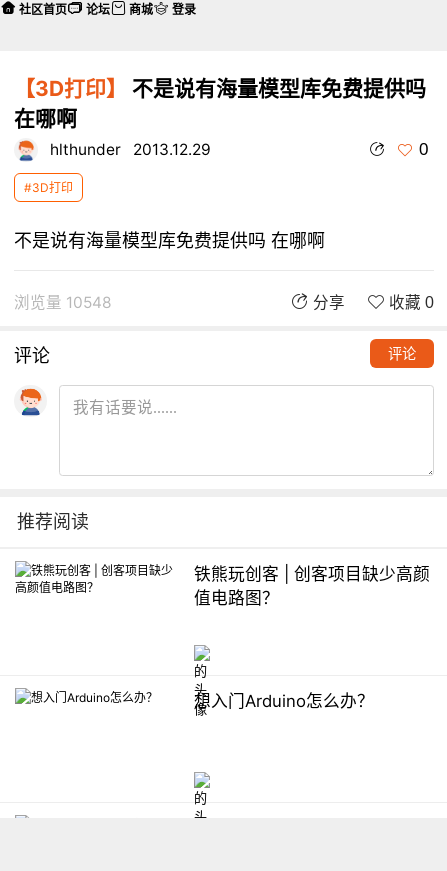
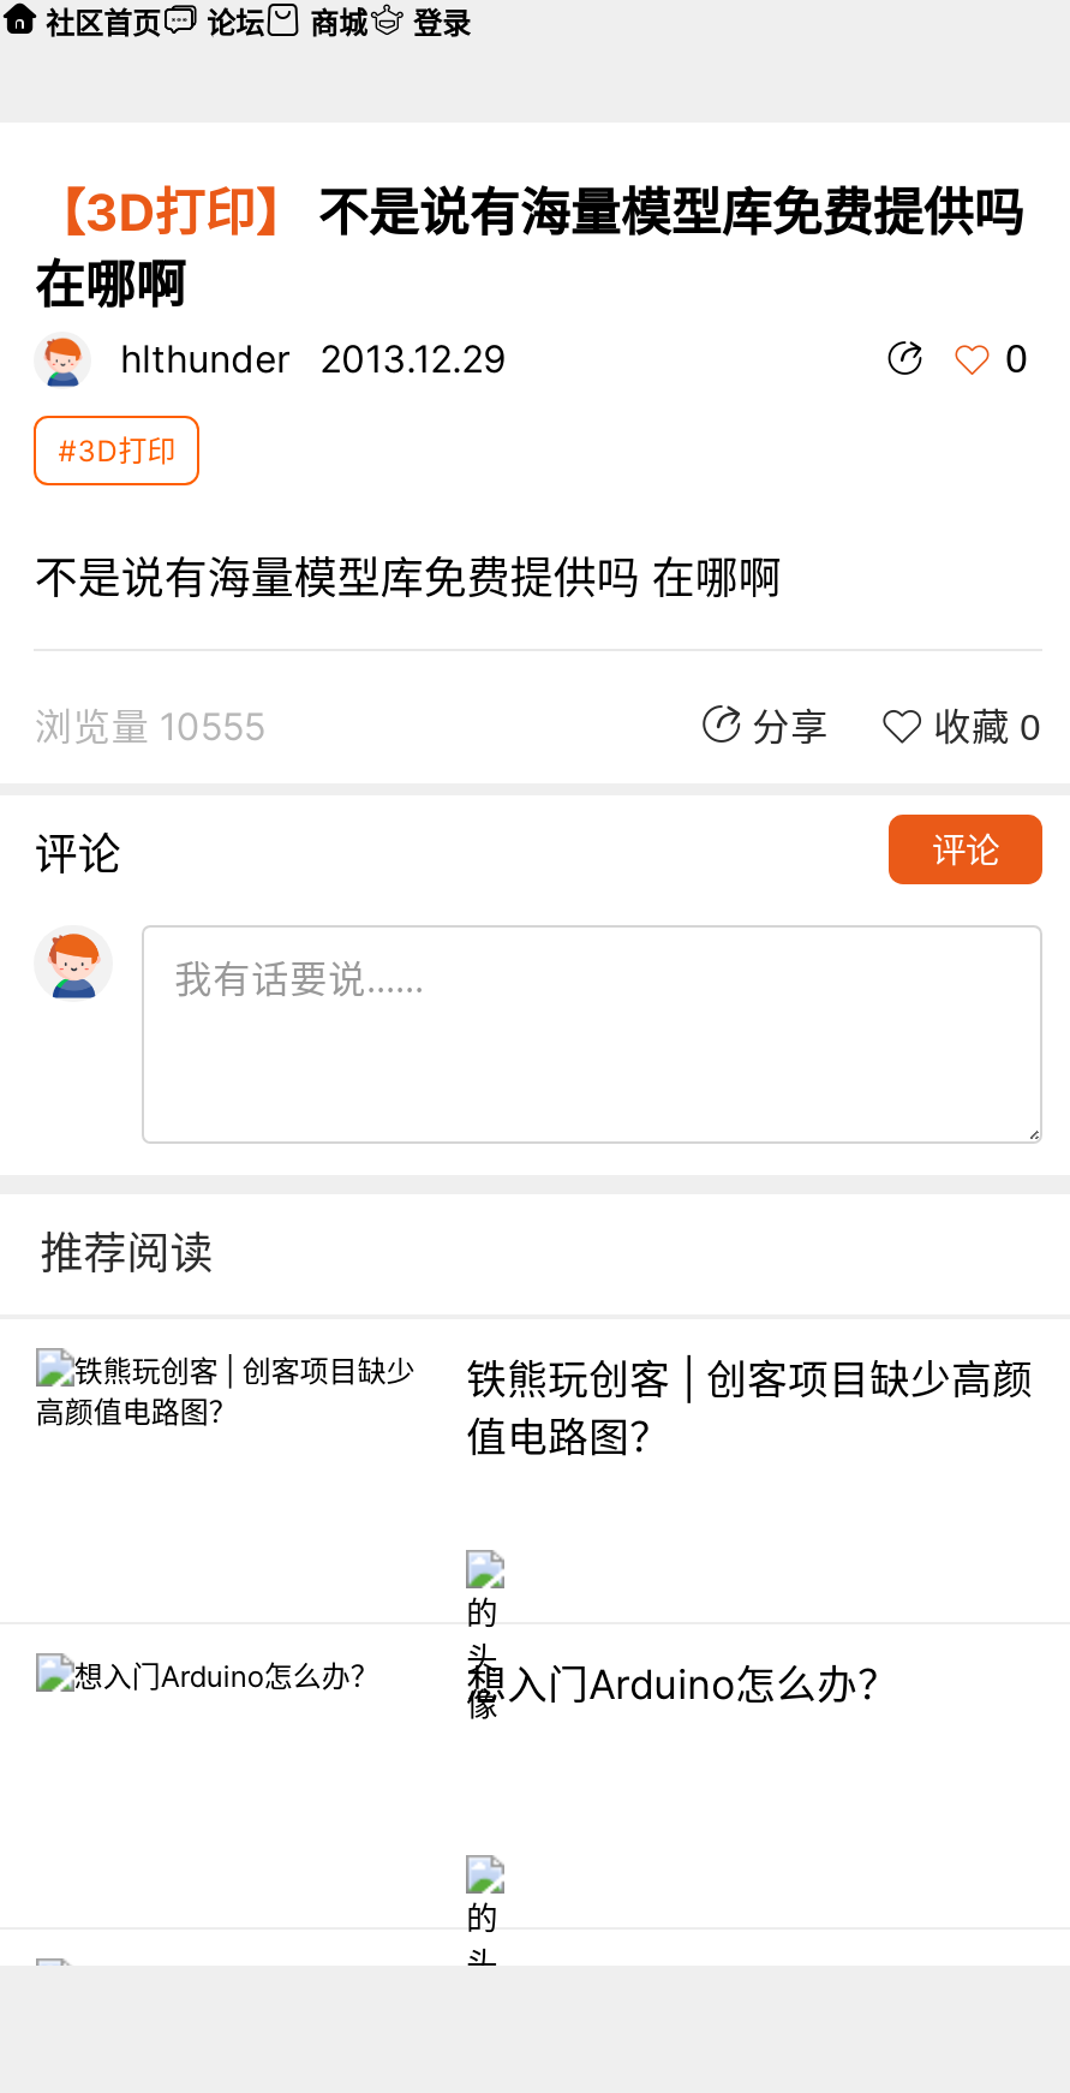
[14,293,112,312] 浏览量 10548 -> [34,704,265,750] 浏览量 10555

